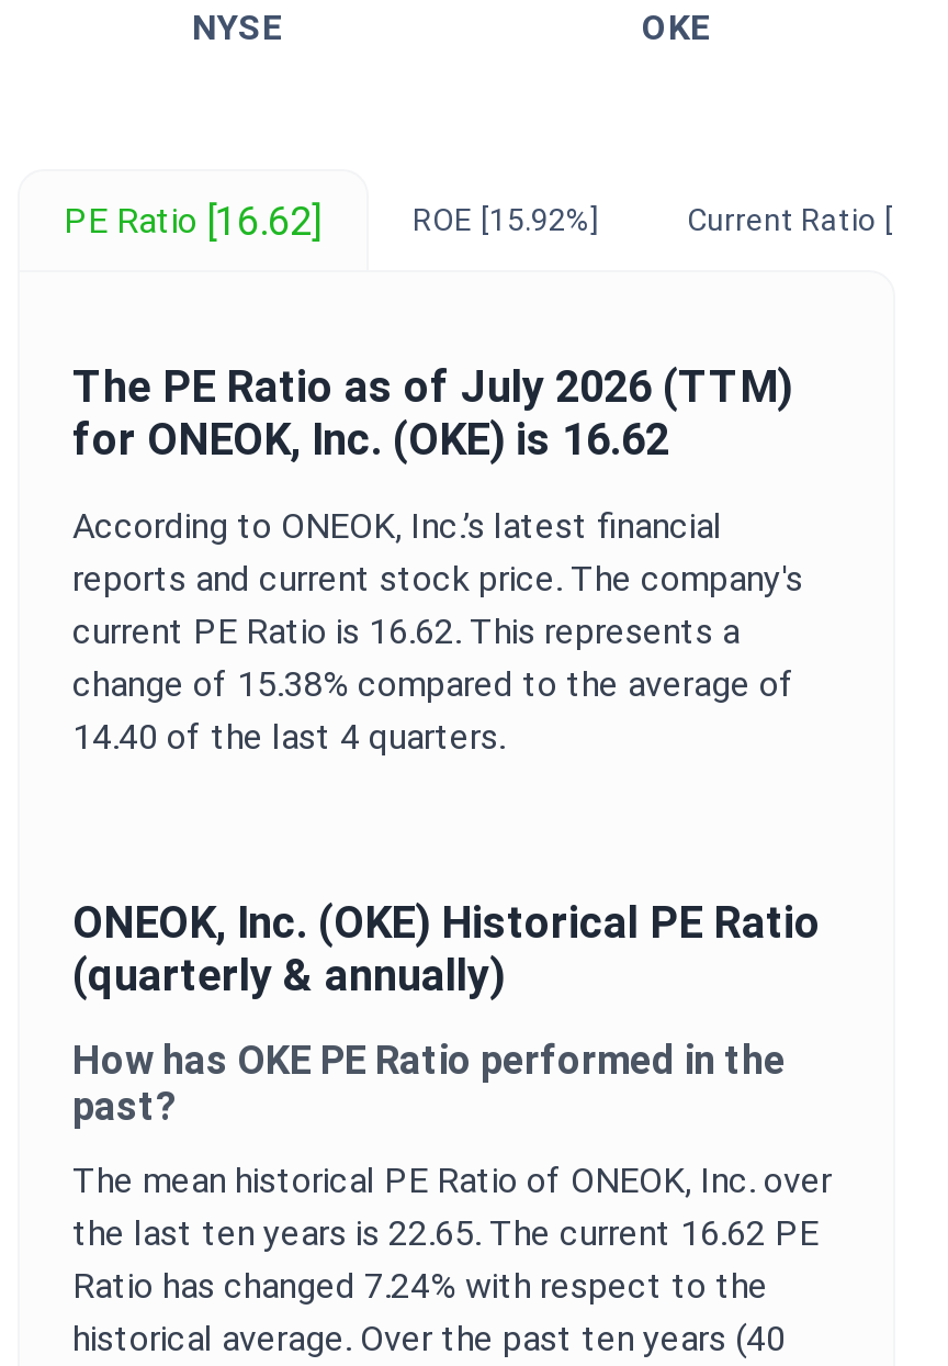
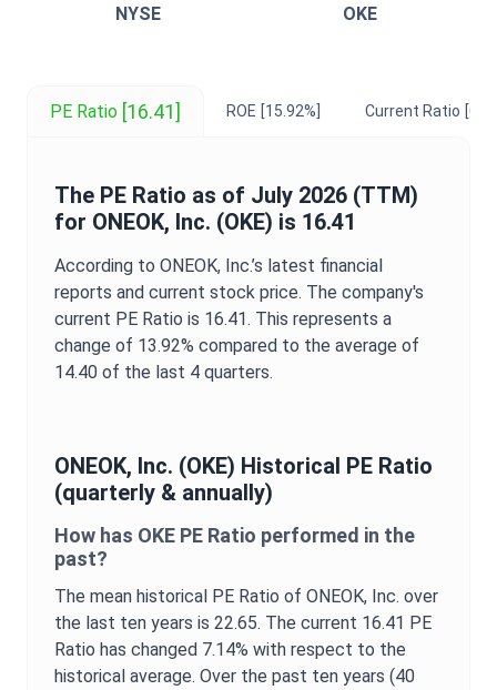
[64,198,323,244] PE Ratio [16.62] -> [50,100,181,123] PE Ratio [16.41]
[72,413,669,466] for ONEOK, Inc. (OKE) is 16.62 -> [54,209,356,235] for ONEOK, Inc. (OKE) is 16.41
[72,611,740,652] current PE Ratio is 16.62. This represents a -> [54,308,392,329] current PE Ratio is 16.41. This represents a
[72,663,794,705] change of 15.38% compared to the average of -> [54,335,419,356] change of 13.92% compared to the average of
[72,1212,819,1254] the last ten years is 22.65. The current 16.62 PE -> [54,612,432,633] the last ten years is 22.65. The current 16.41 PE
[72,1265,768,1307] Ratio has changed 7.24% with respect to the -> [54,639,406,660] Ratio has changed 7.14% with respect to the

